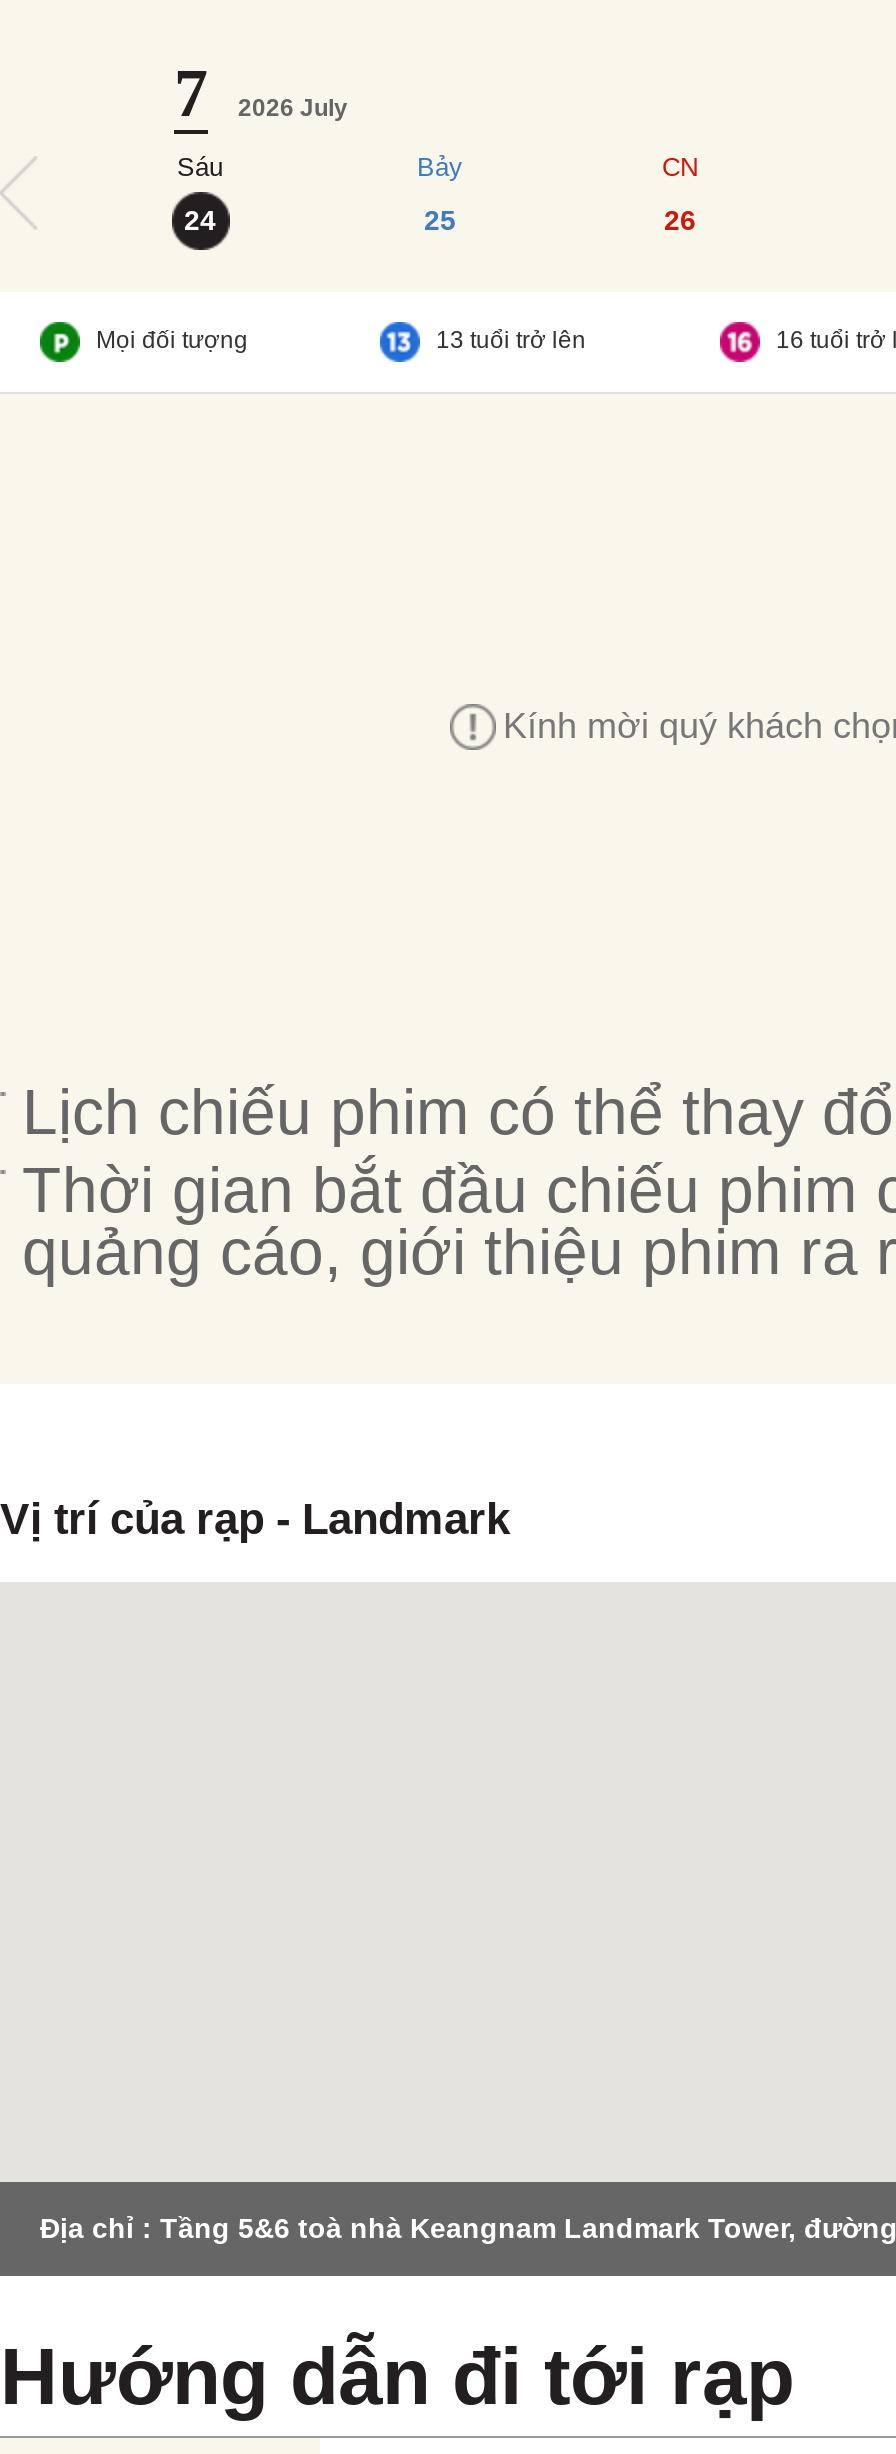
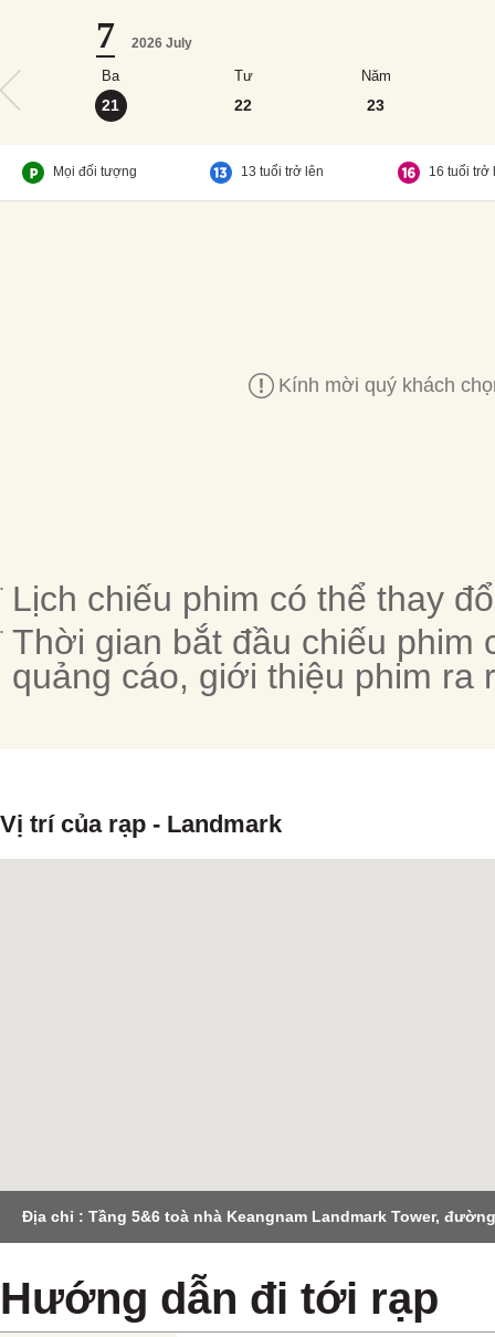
[177,152,223,182] Sáu -> [102,68,119,84] Ba
[417,152,463,182] Bảy -> [234,68,252,84] Tư
[662,152,698,182] CN -> [361,68,391,84] Năm
[184,204,216,236] 24 -> [102,96,119,114] 21
[424,204,456,236] 25 -> [234,96,252,114] 22
[664,204,696,236] 26 -> [367,96,385,114] 23

